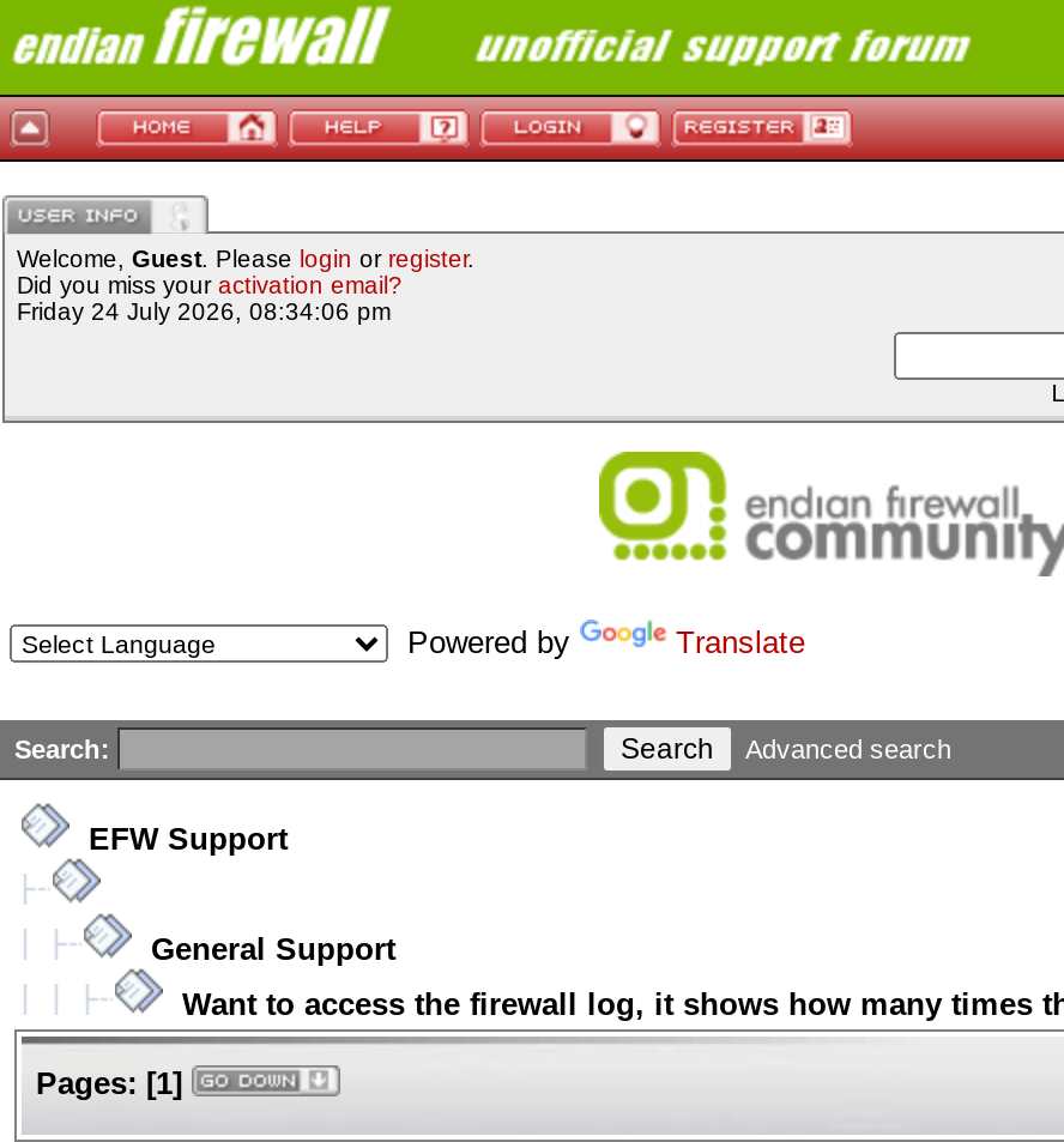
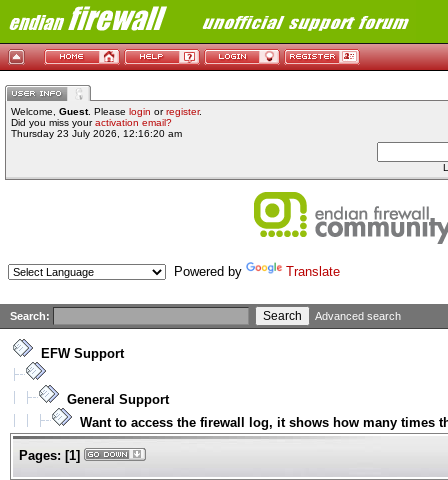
[17,298,391,325] Friday 24 July 2026, 08:34:06 pm -> [11,128,182,139] Thursday 23 July 2026, 12:16:20 am

